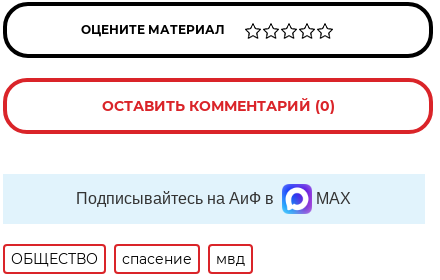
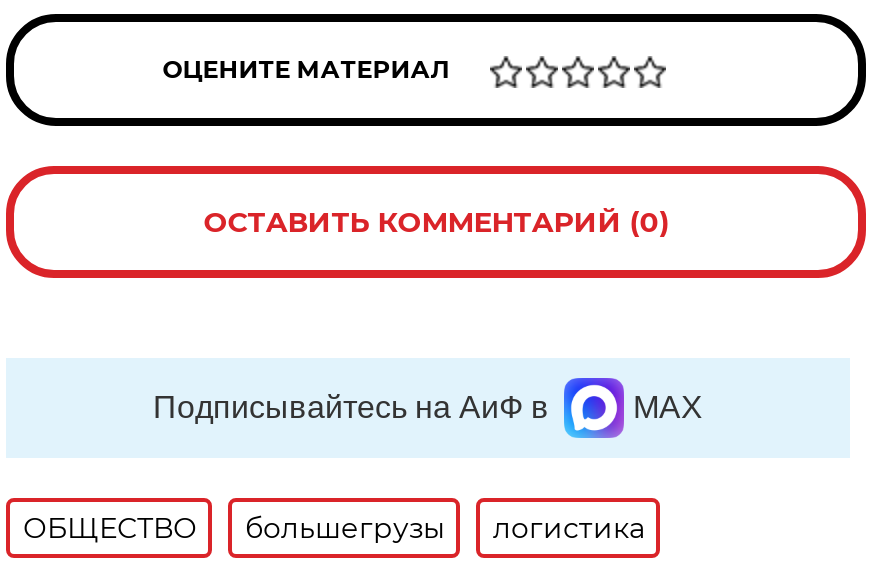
[122,250,245,268] спасение | мвд -> [245,510,645,546] большегрузы | логистика

